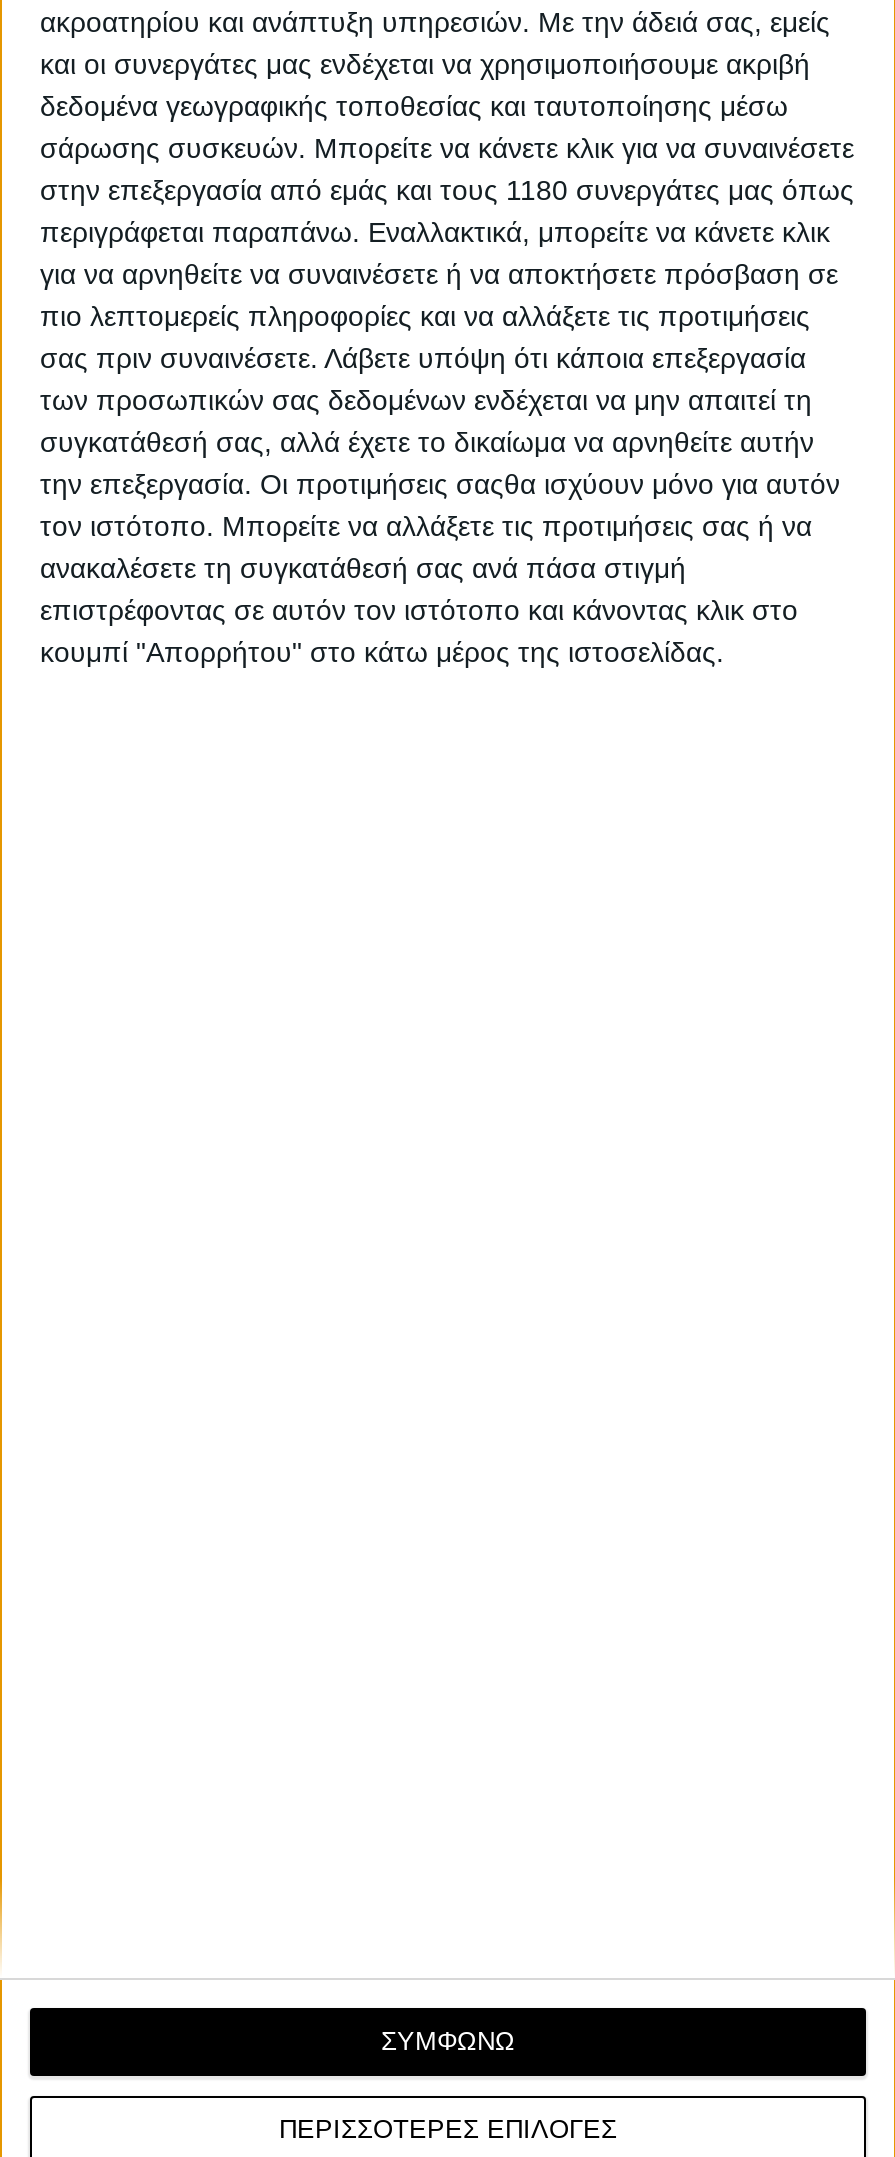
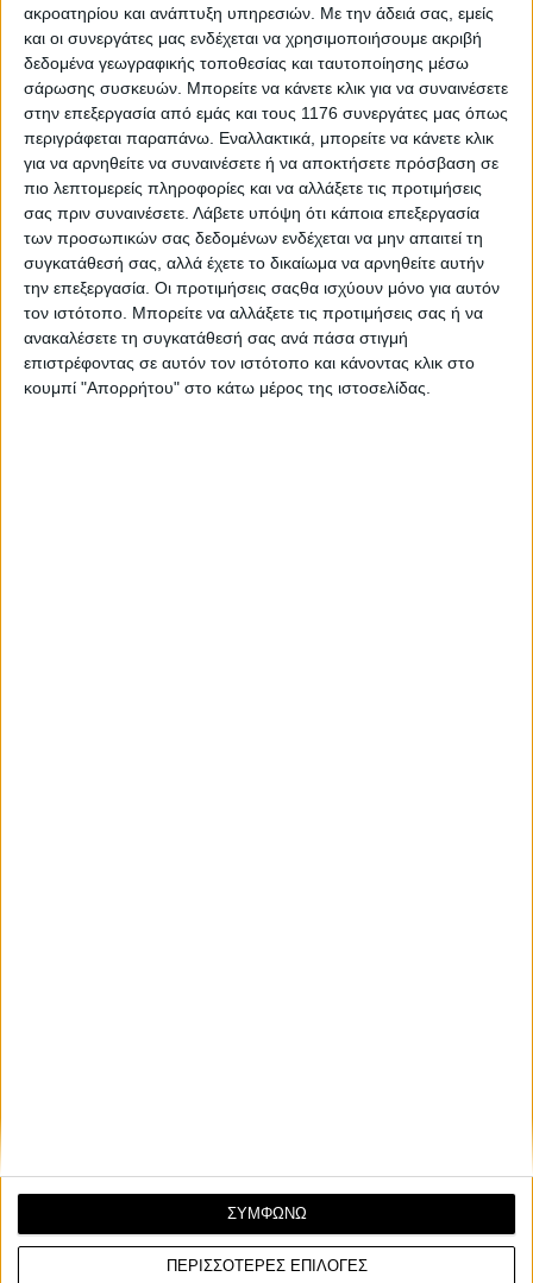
[40,174,854,206] στην επεξεργασία από εμάς και τους 1180 συνεργάτες μας όπως -> [24,103,508,122] στην επεξεργασία από εμάς και τους 1176 συνεργάτες μας όπως

